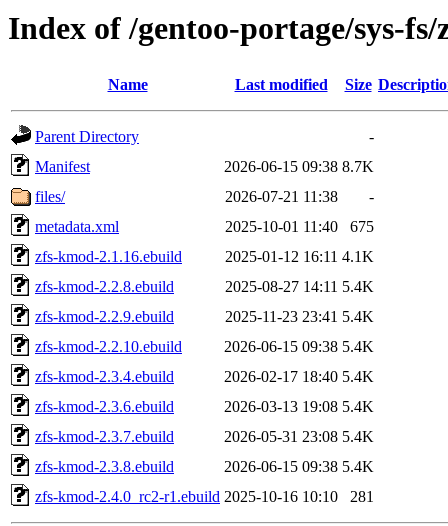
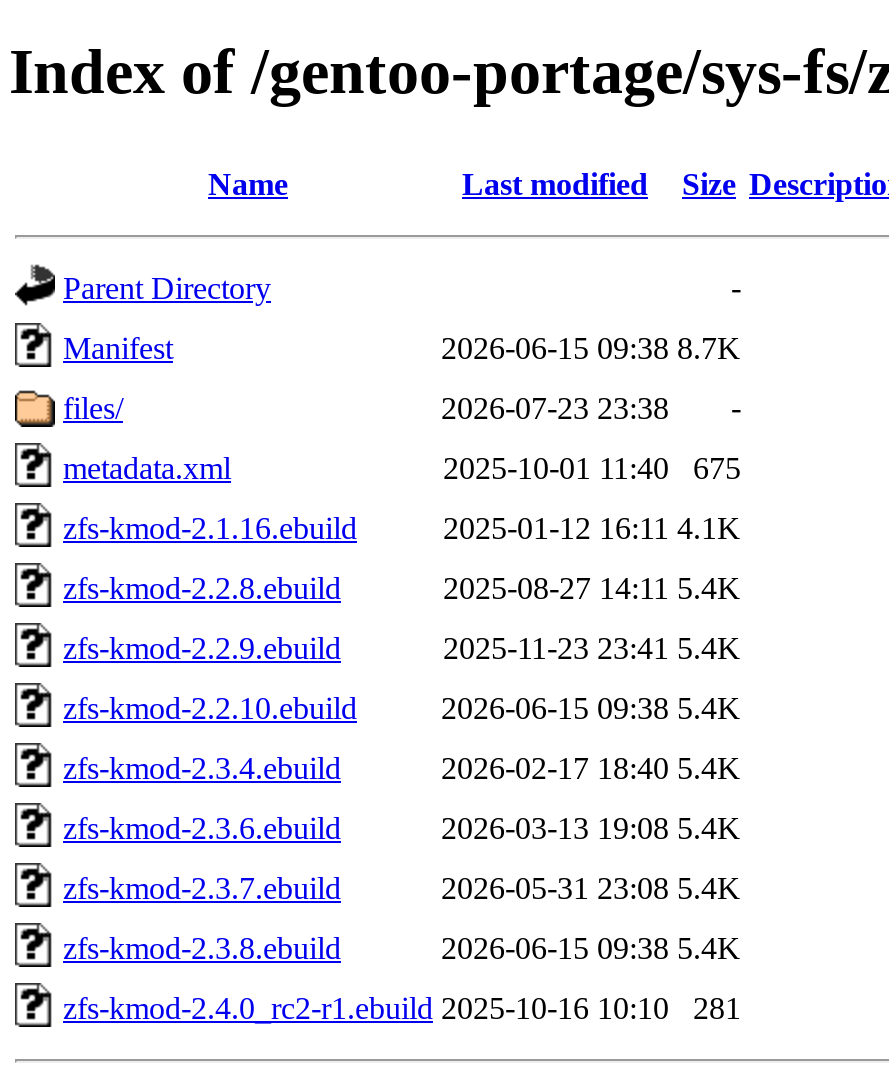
[225,188,338,205] 2026-07-21 11:38 -> [441,391,669,425] 2026-07-23 23:38

